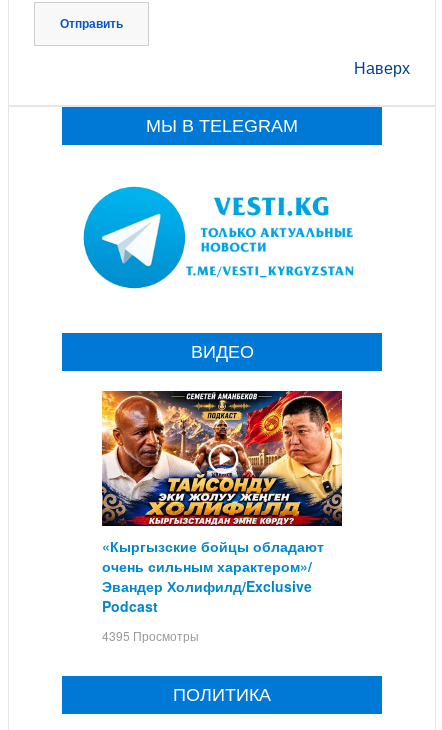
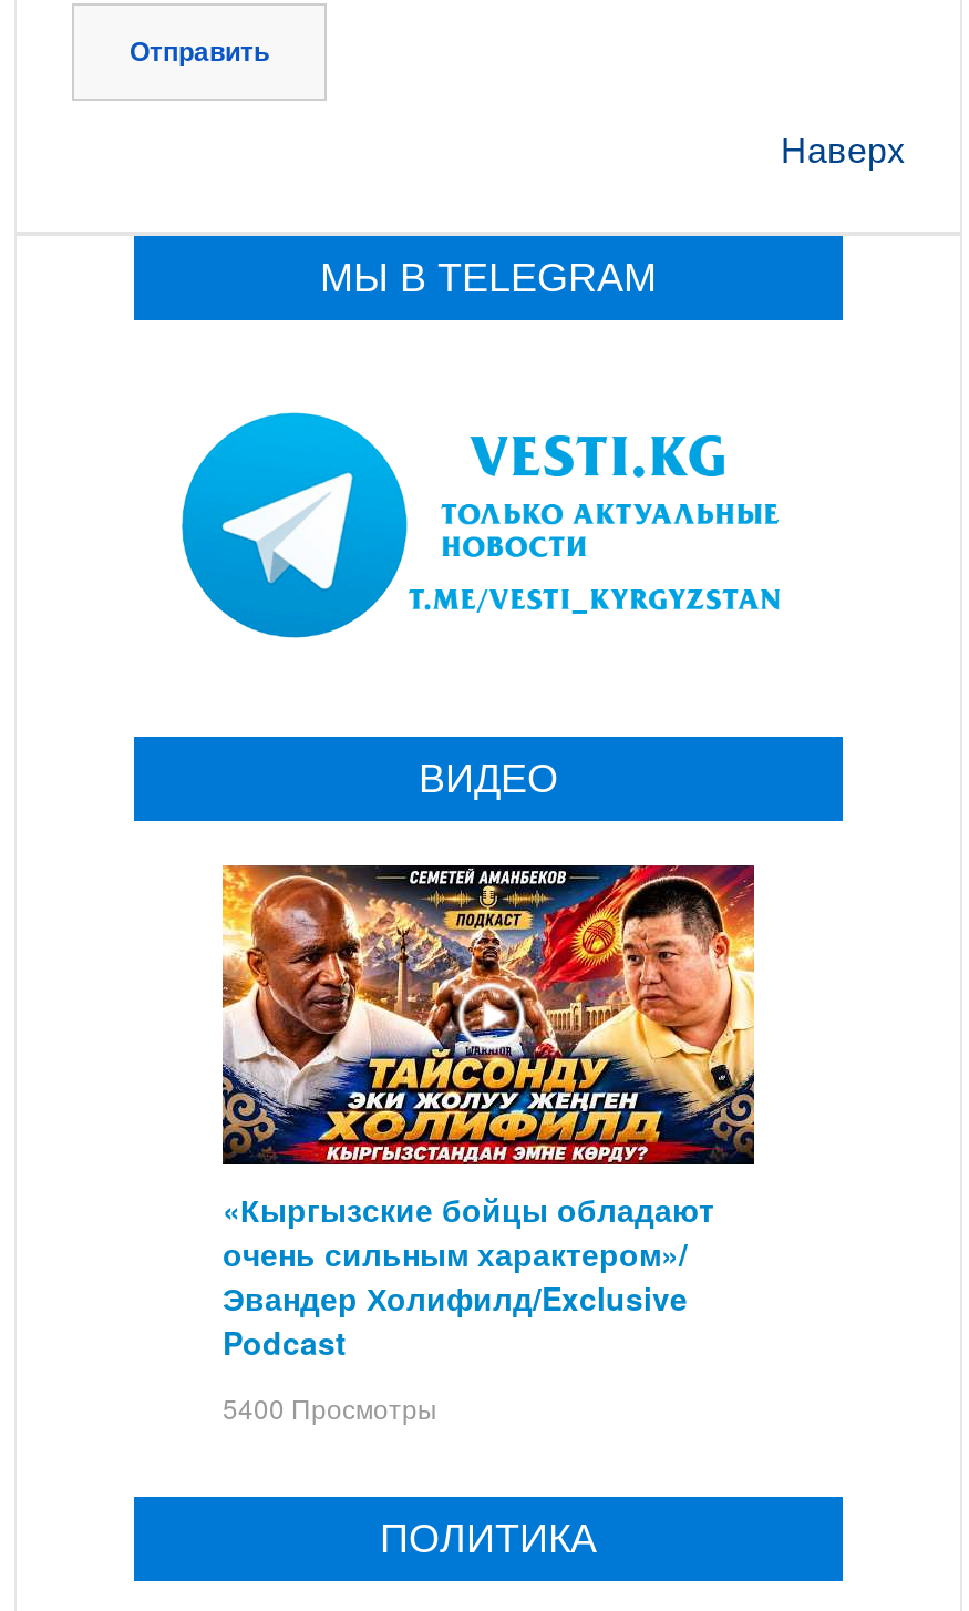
[102,627,199,644] 4395 Просмотры -> [223,1388,437,1426] 5400 Просмотры

